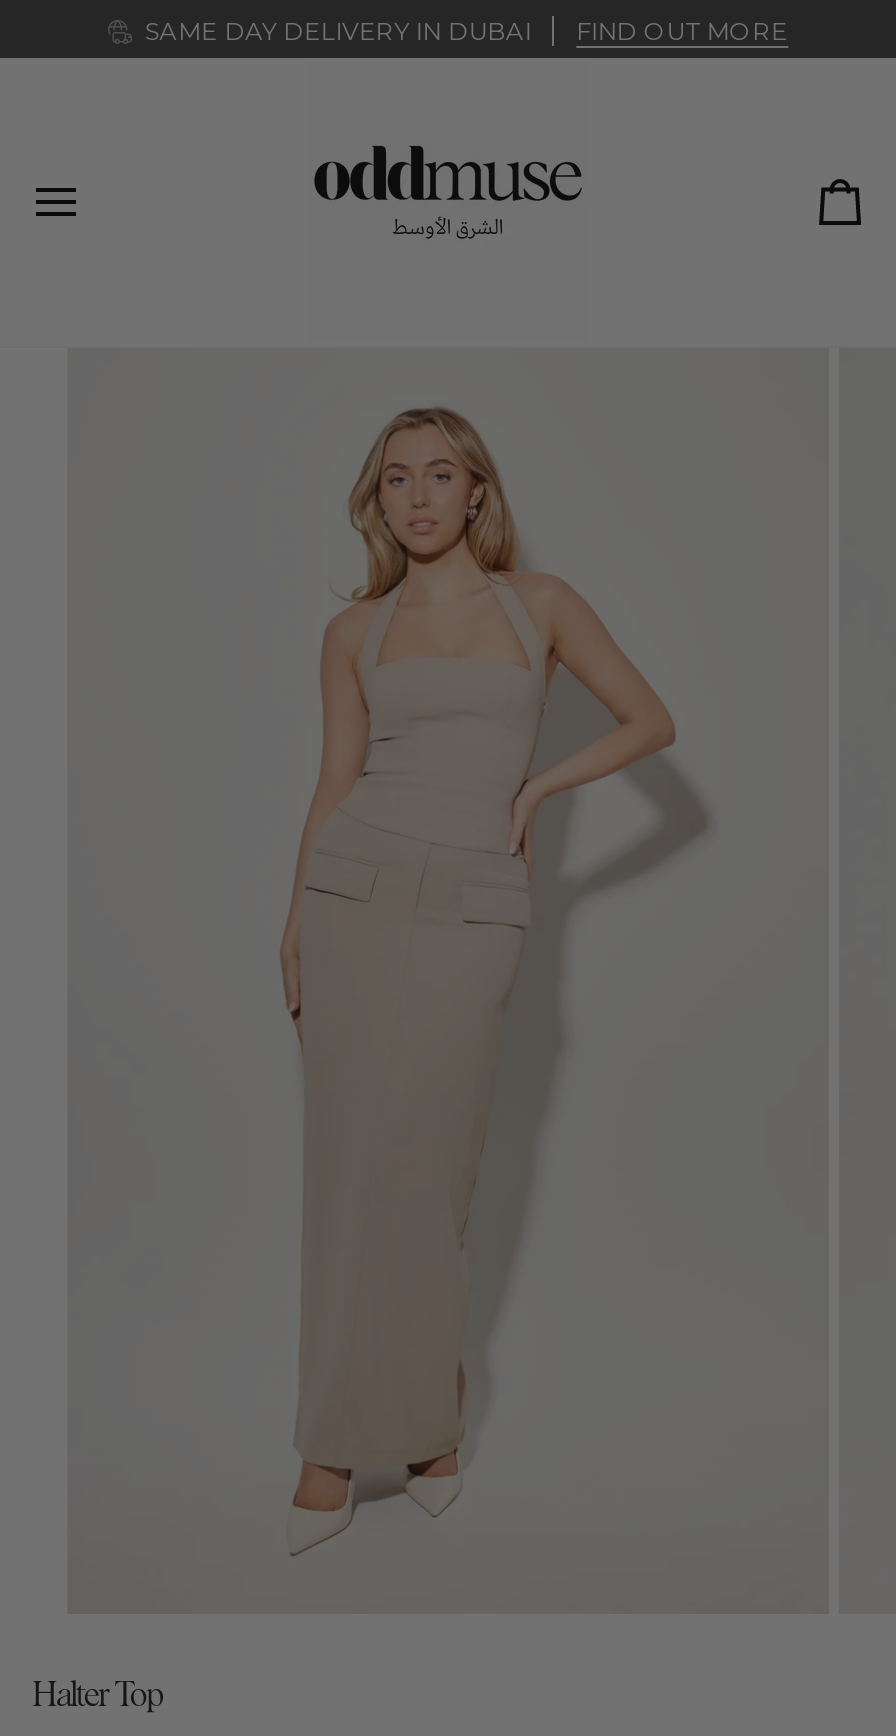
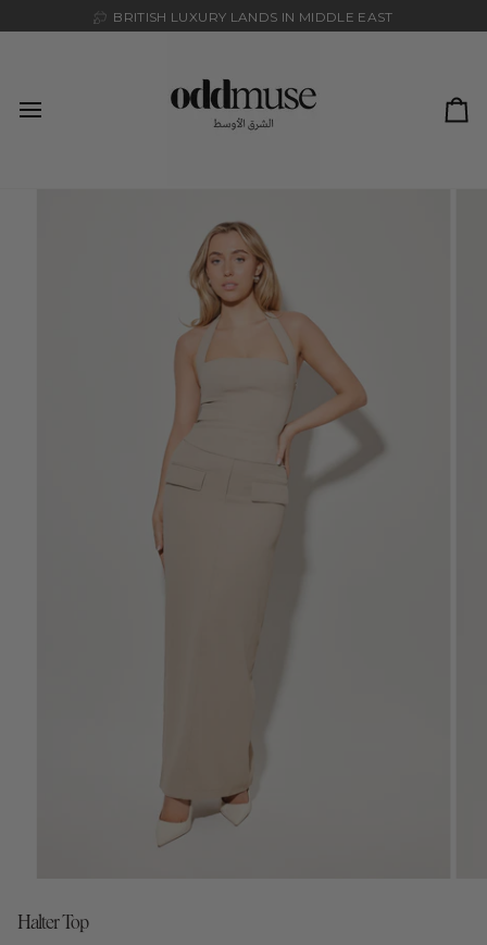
[145,16,787,46] SAME DAY DELIVERY IN DUBAI | FIND OUT MORE -> [113,9,393,25] BRITISH LUXURY LANDS IN MIDDLE EAST

